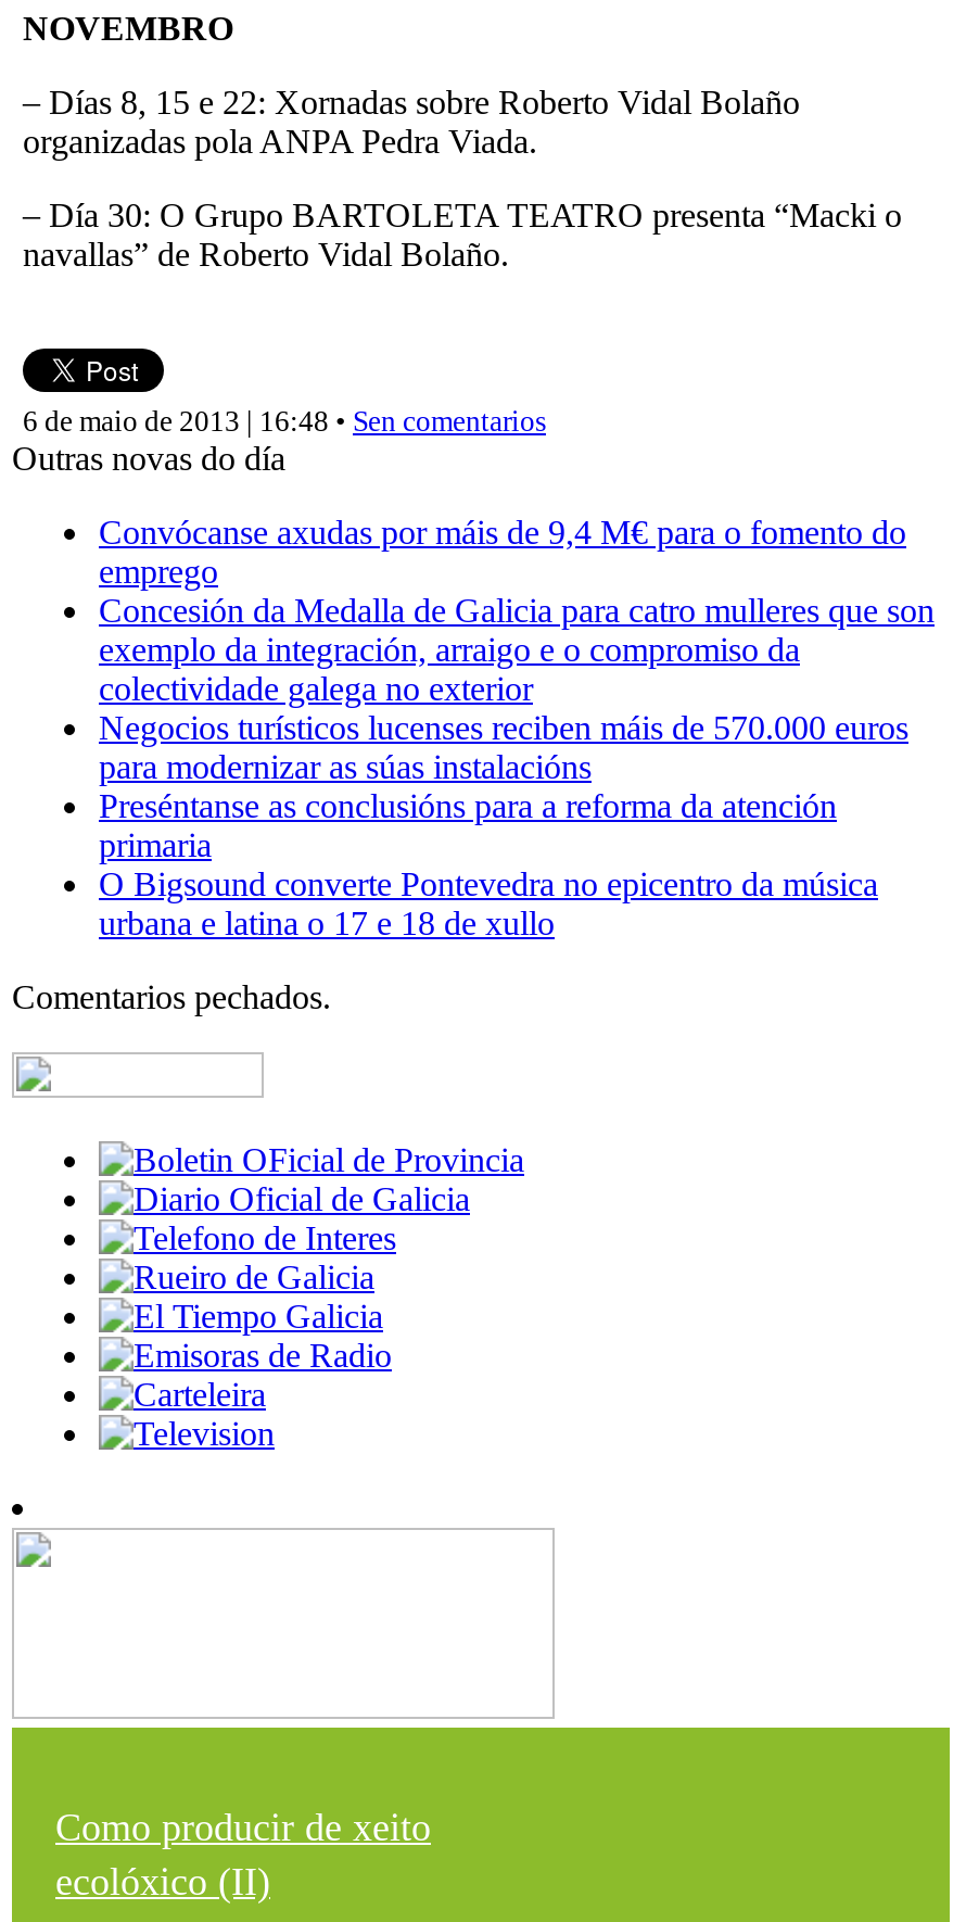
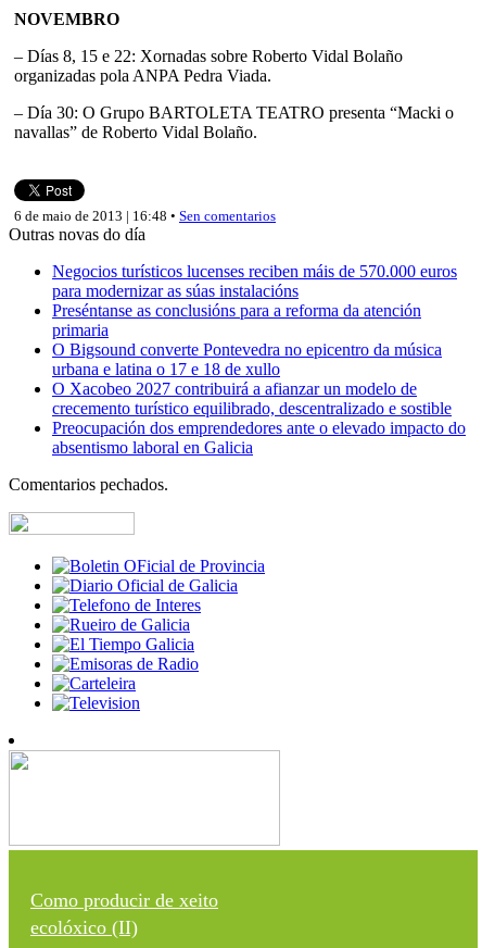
[99,513,935,707] Convócanse axudas por máis de 9,4 M€ para o fomento do | emprego | Concesión da Medalla de Galicia para catro mulleres que son | exemplo da integración, arraigo e o compromiso da | colectividade galega no exterior -> none
moved [99,709,908,941] -> [52,262,457,378]: Negocios turísticos lucenses reciben máis de 570.000 euros | para modernizar as súas instalacións | Preséntanse as conclusións para a reforma da atención | primaria | O Bigsound converte Pontevedra no epicentro da música | urbana e latina o 17 e 18 de xullo
none -> [52,379,466,456] O Xacobeo 2027 contribuirá a afianzar un modelo de | crecemento turístico equilibrado, descentralizado e sostible | Preocupación dos emprendedores ante o elevado impacto do | absentismo laboral en Galicia

